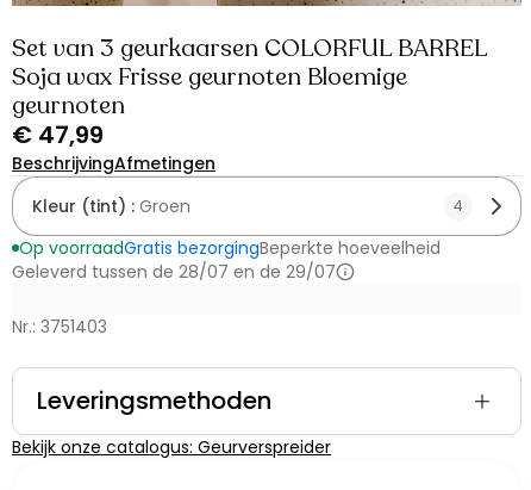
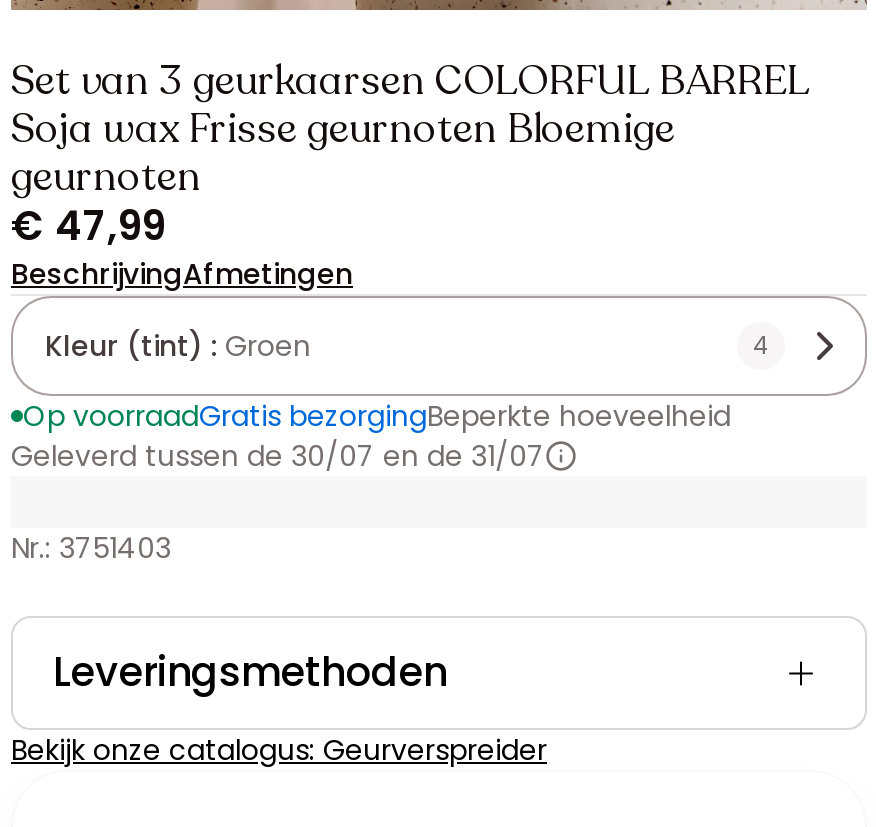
[12,260,336,283] Geleverd tussen de 28/07 en de 29/07 -> [11,435,545,475] Geleverd tussen de 30/07 en de 31/07

